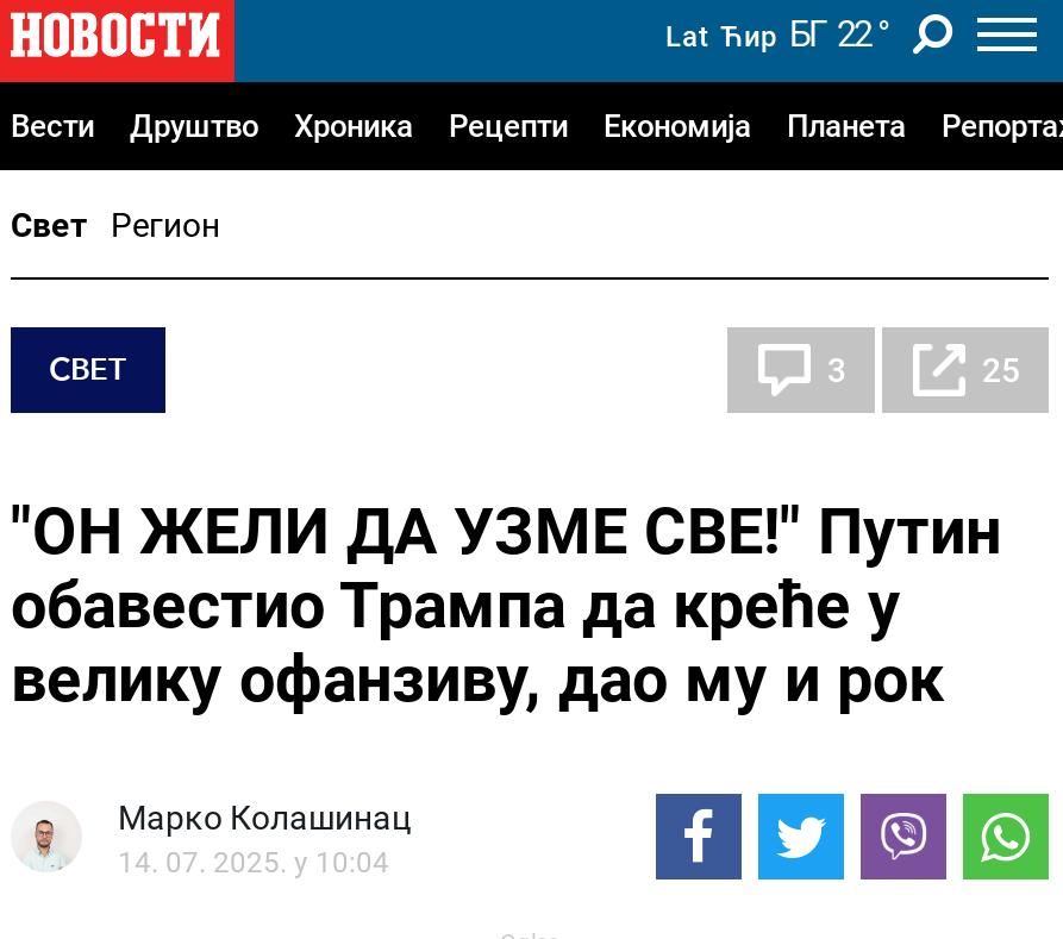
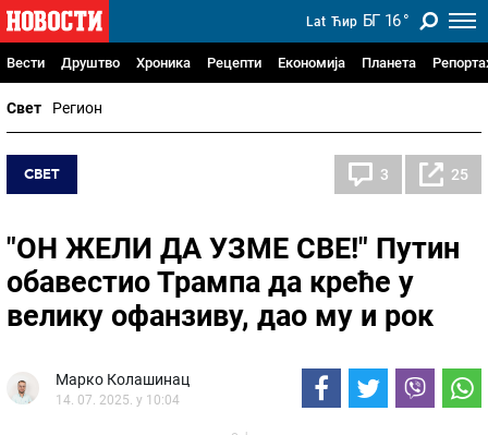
[665,13,889,56] Lat Ћир БГ 22° -> [306,11,408,31] Lat Ћир БГ 16°

